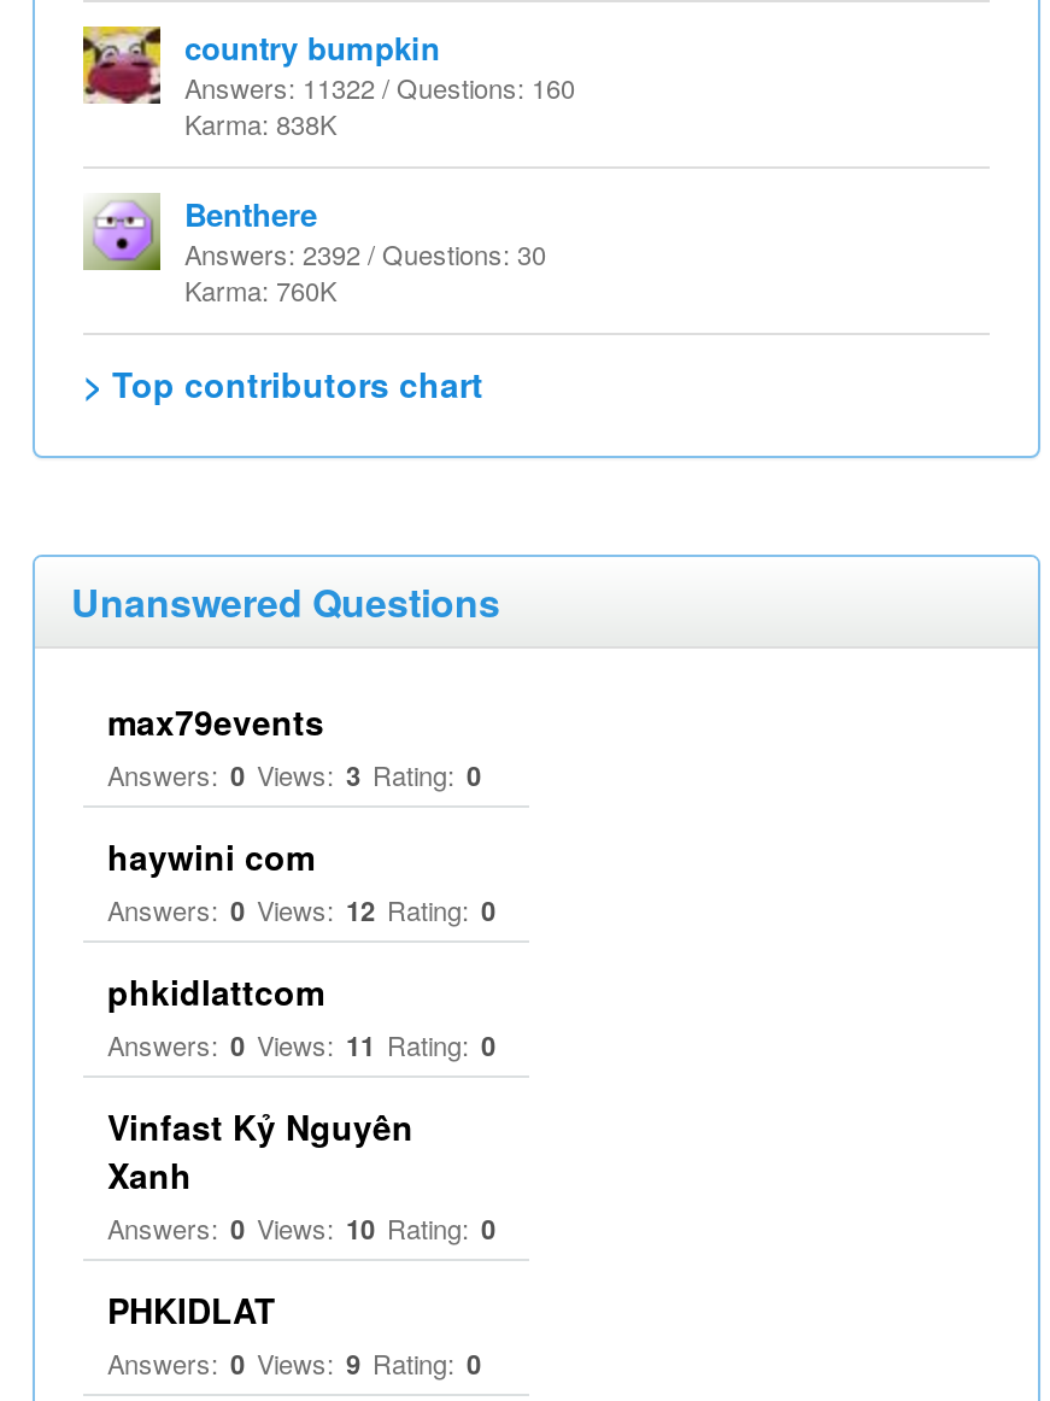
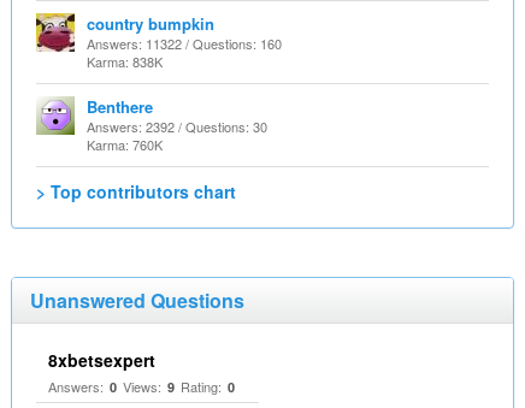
[107,697,495,1333] max79events | Answers: 0 Views: 3 Rating: 0 | haywini com | Answers: 0 Views: 12 Rating: 0 | phkidlattcom | Answers: 0 Views: 11 Rating: 0 | Vinfast Kỷ Nguyên | Xanh | Answers: 0 Views: 10 Rating: 0 | PHKIDLAT -> [48,348,155,372] 8xbetsexpert

